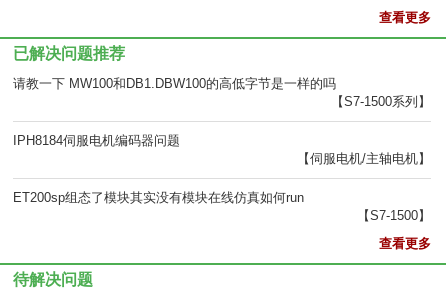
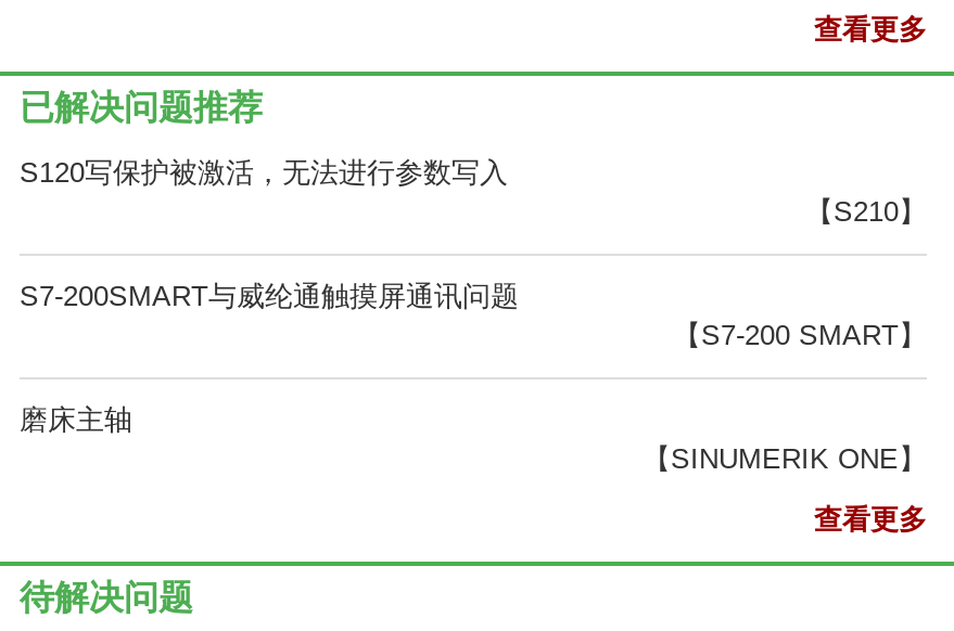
[13,76,431,109] 请教一下 MW100和DB1.DBW100的高低字节是一样的吗 | 【S7-1500系列】 -> [20,156,927,228] S120写保护被激活，无法进行参数写入 | 【S210】
[13,133,431,166] IPH8184伺服电机编码器问题 | 【伺服电机/主轴电机】 -> [20,280,927,351] S7-200SMART与威纶通触摸屏通讯问题 | 【S7-200 SMART】
[13,190,431,223] ET200sp组态了模块其实没有模块在线仿真如何run | 【S7-1500】 -> [20,403,927,475] 磨床主轴 | 【SINUMERIK ONE】

